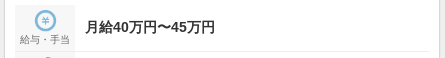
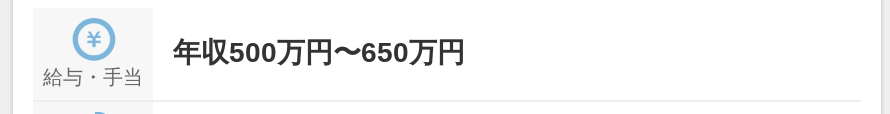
[85,19,215,35] 月給40万円〜45万円 -> [173,36,465,68] 年収500万円〜650万円

